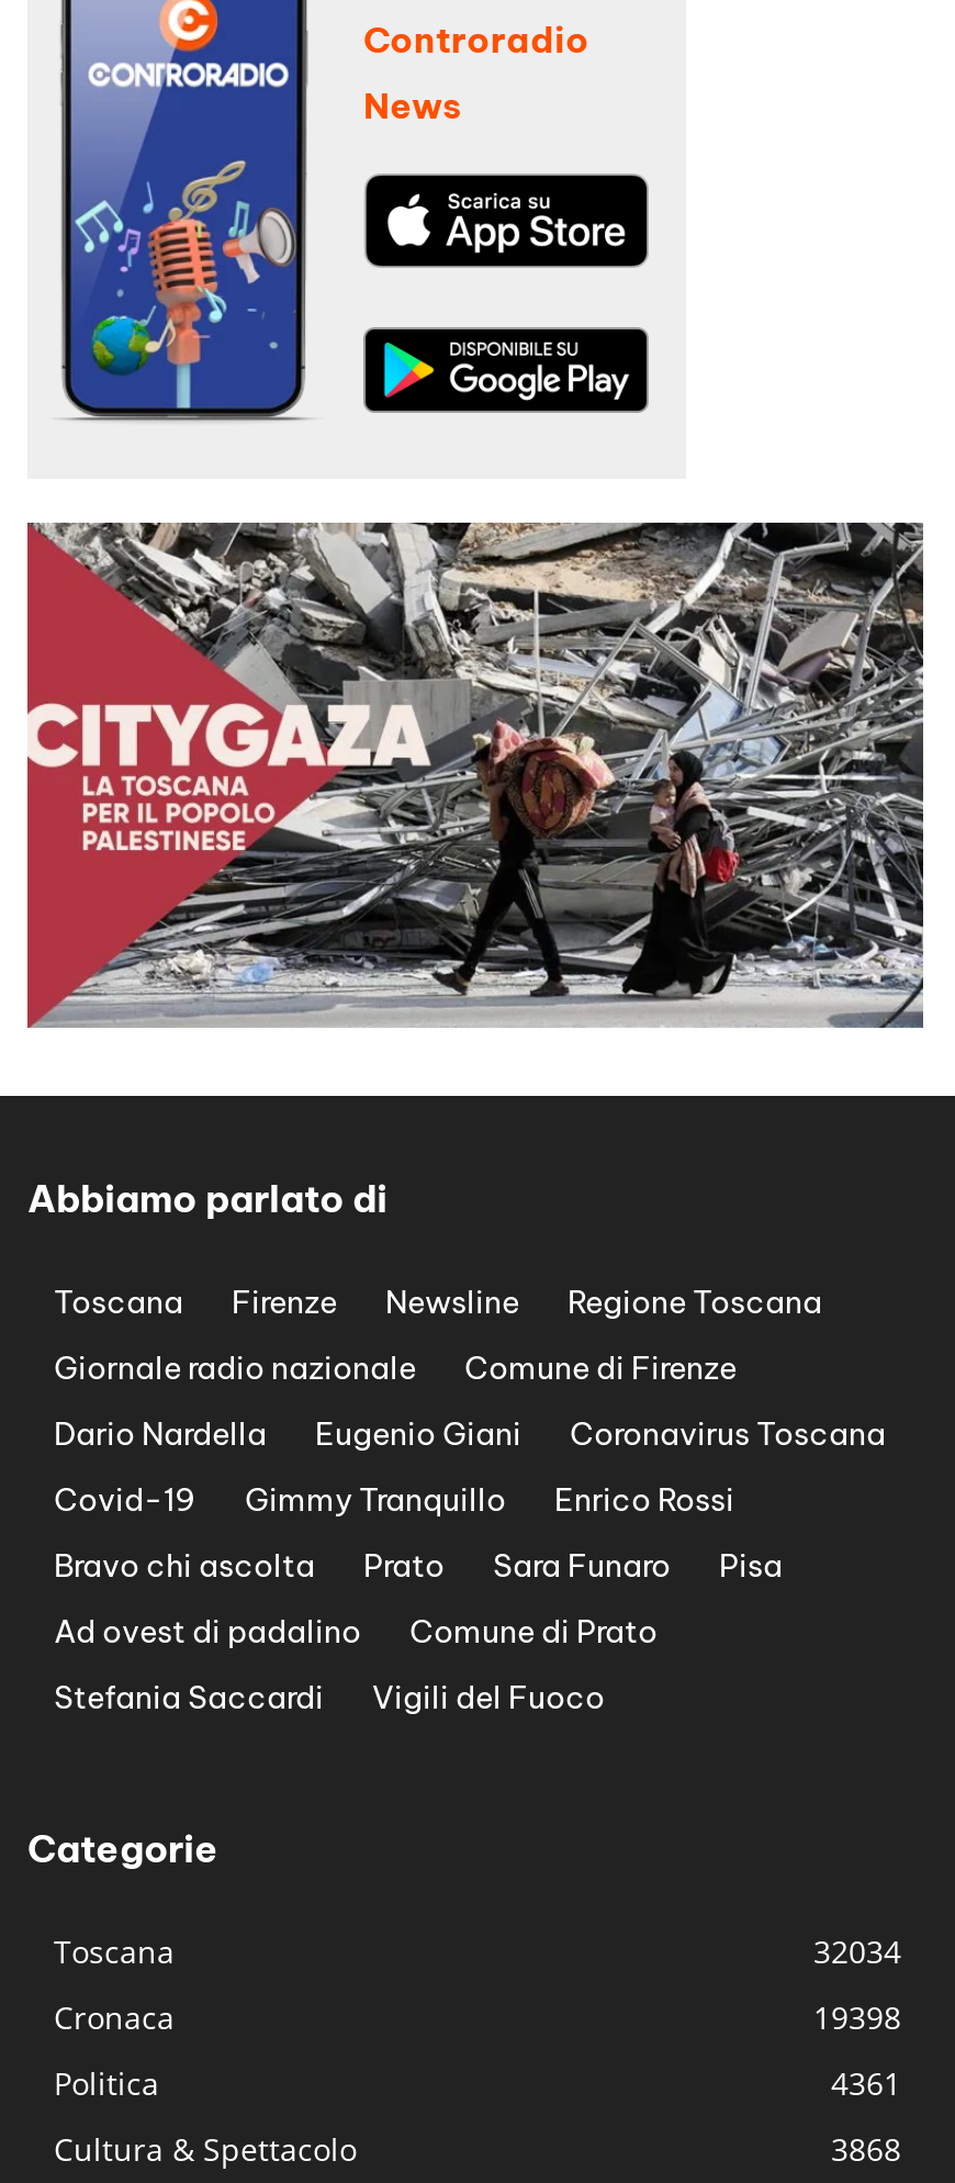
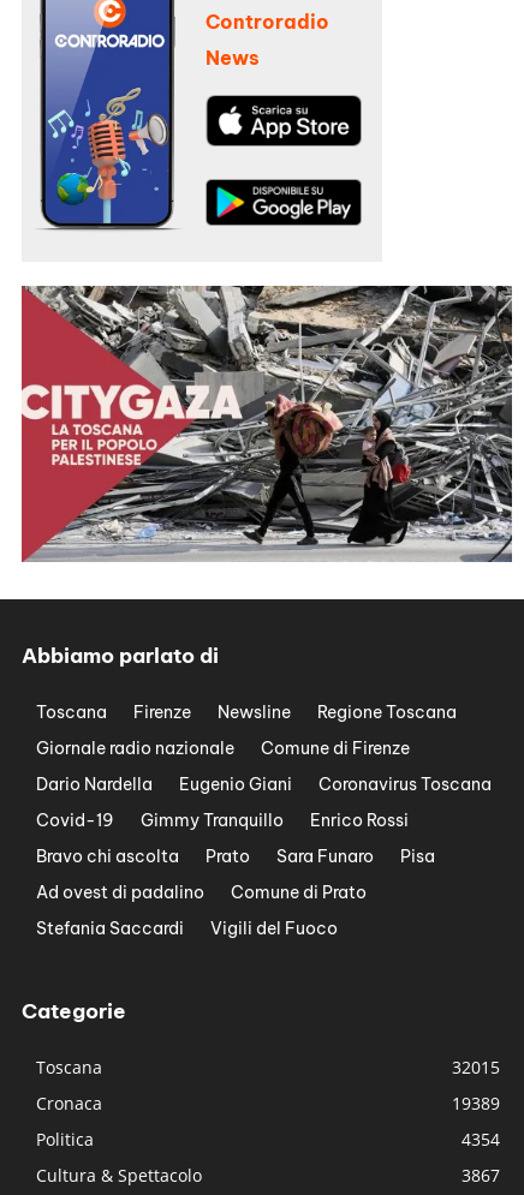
[813,1930,901,1971] 32034 -> [452,1055,500,1078] 32015
[813,1995,901,2037] 19398 -> [452,1091,500,1114] 19389
[831,2061,901,2103] 4361 -> [462,1127,500,1150] 4354
[831,2127,901,2169] 3868 -> [462,1163,500,1186] 3867

